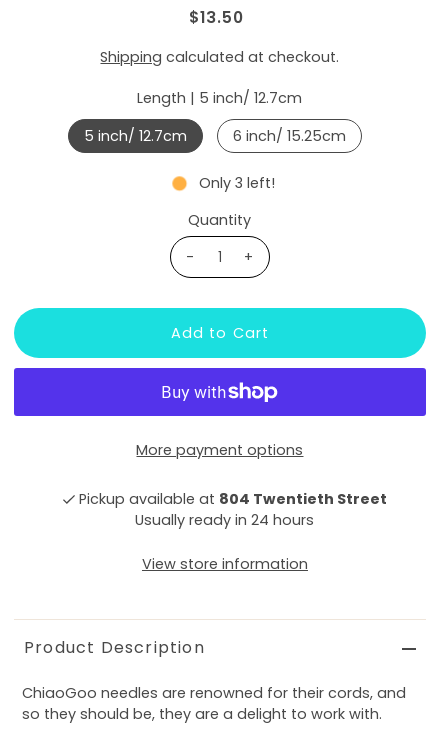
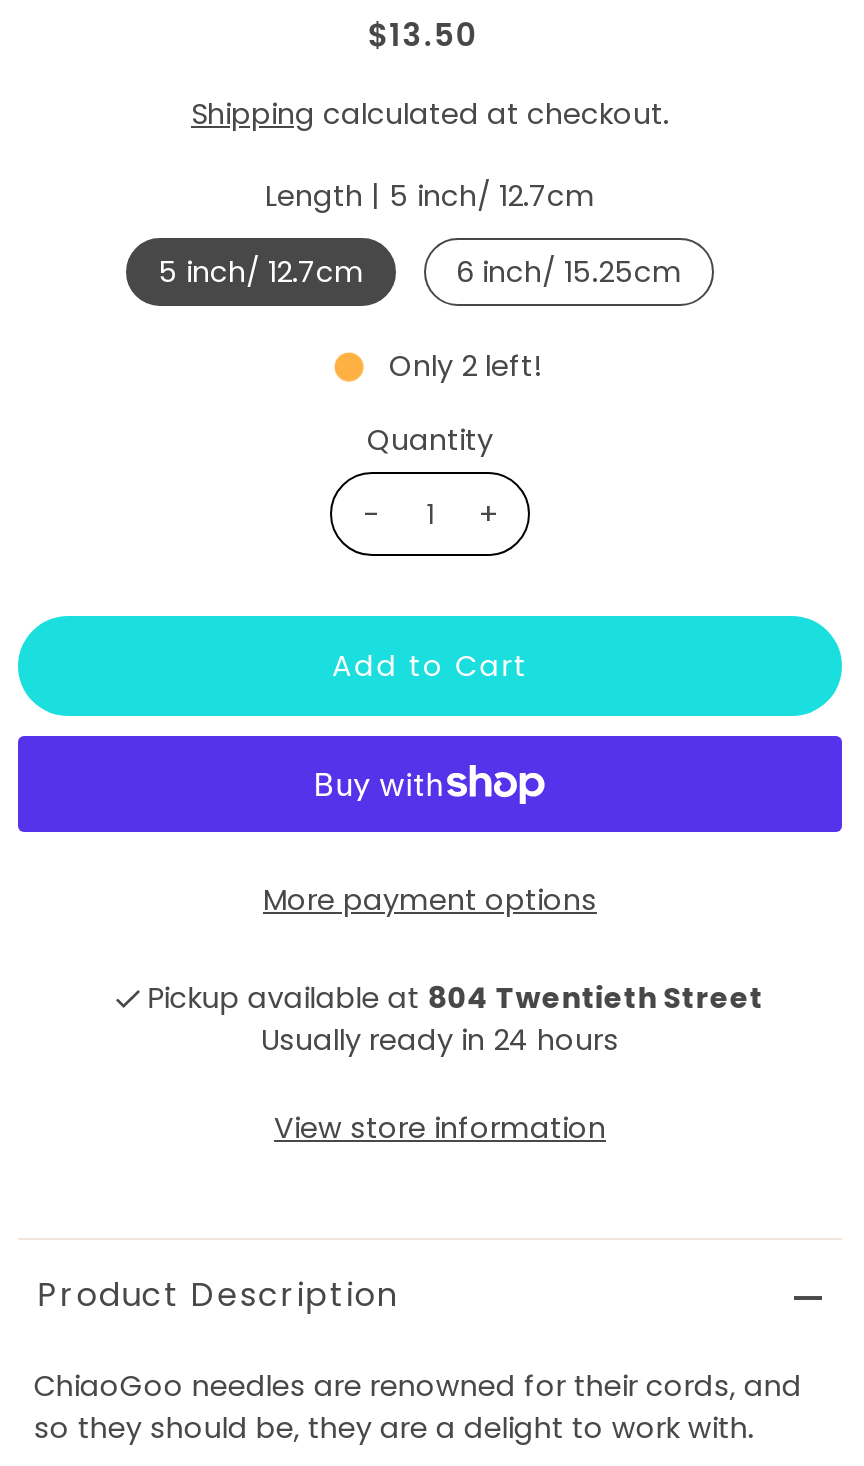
[199,173,275,193] Only 3 left! -> [389,347,541,387] Only 2 left!

